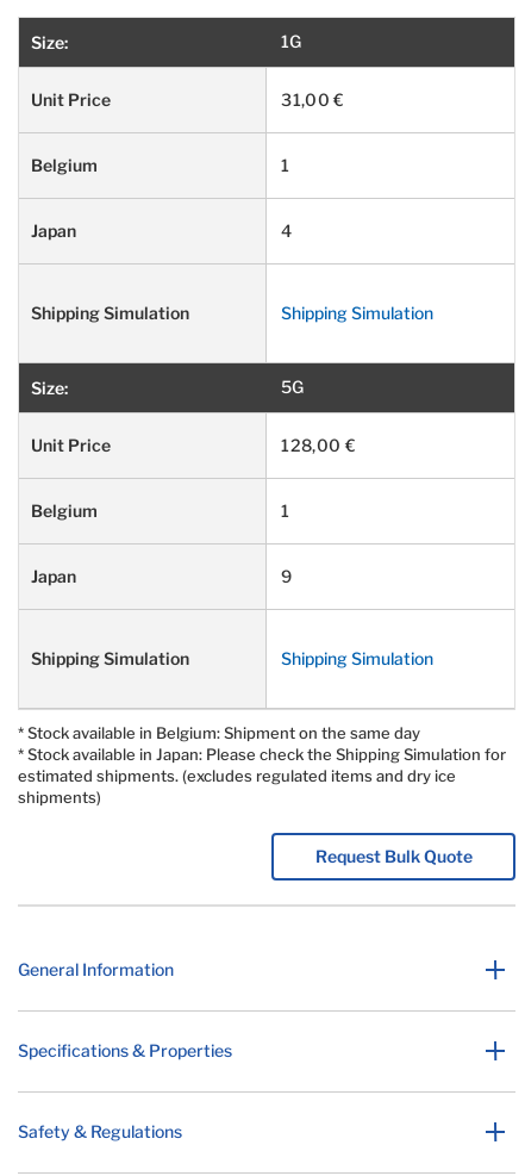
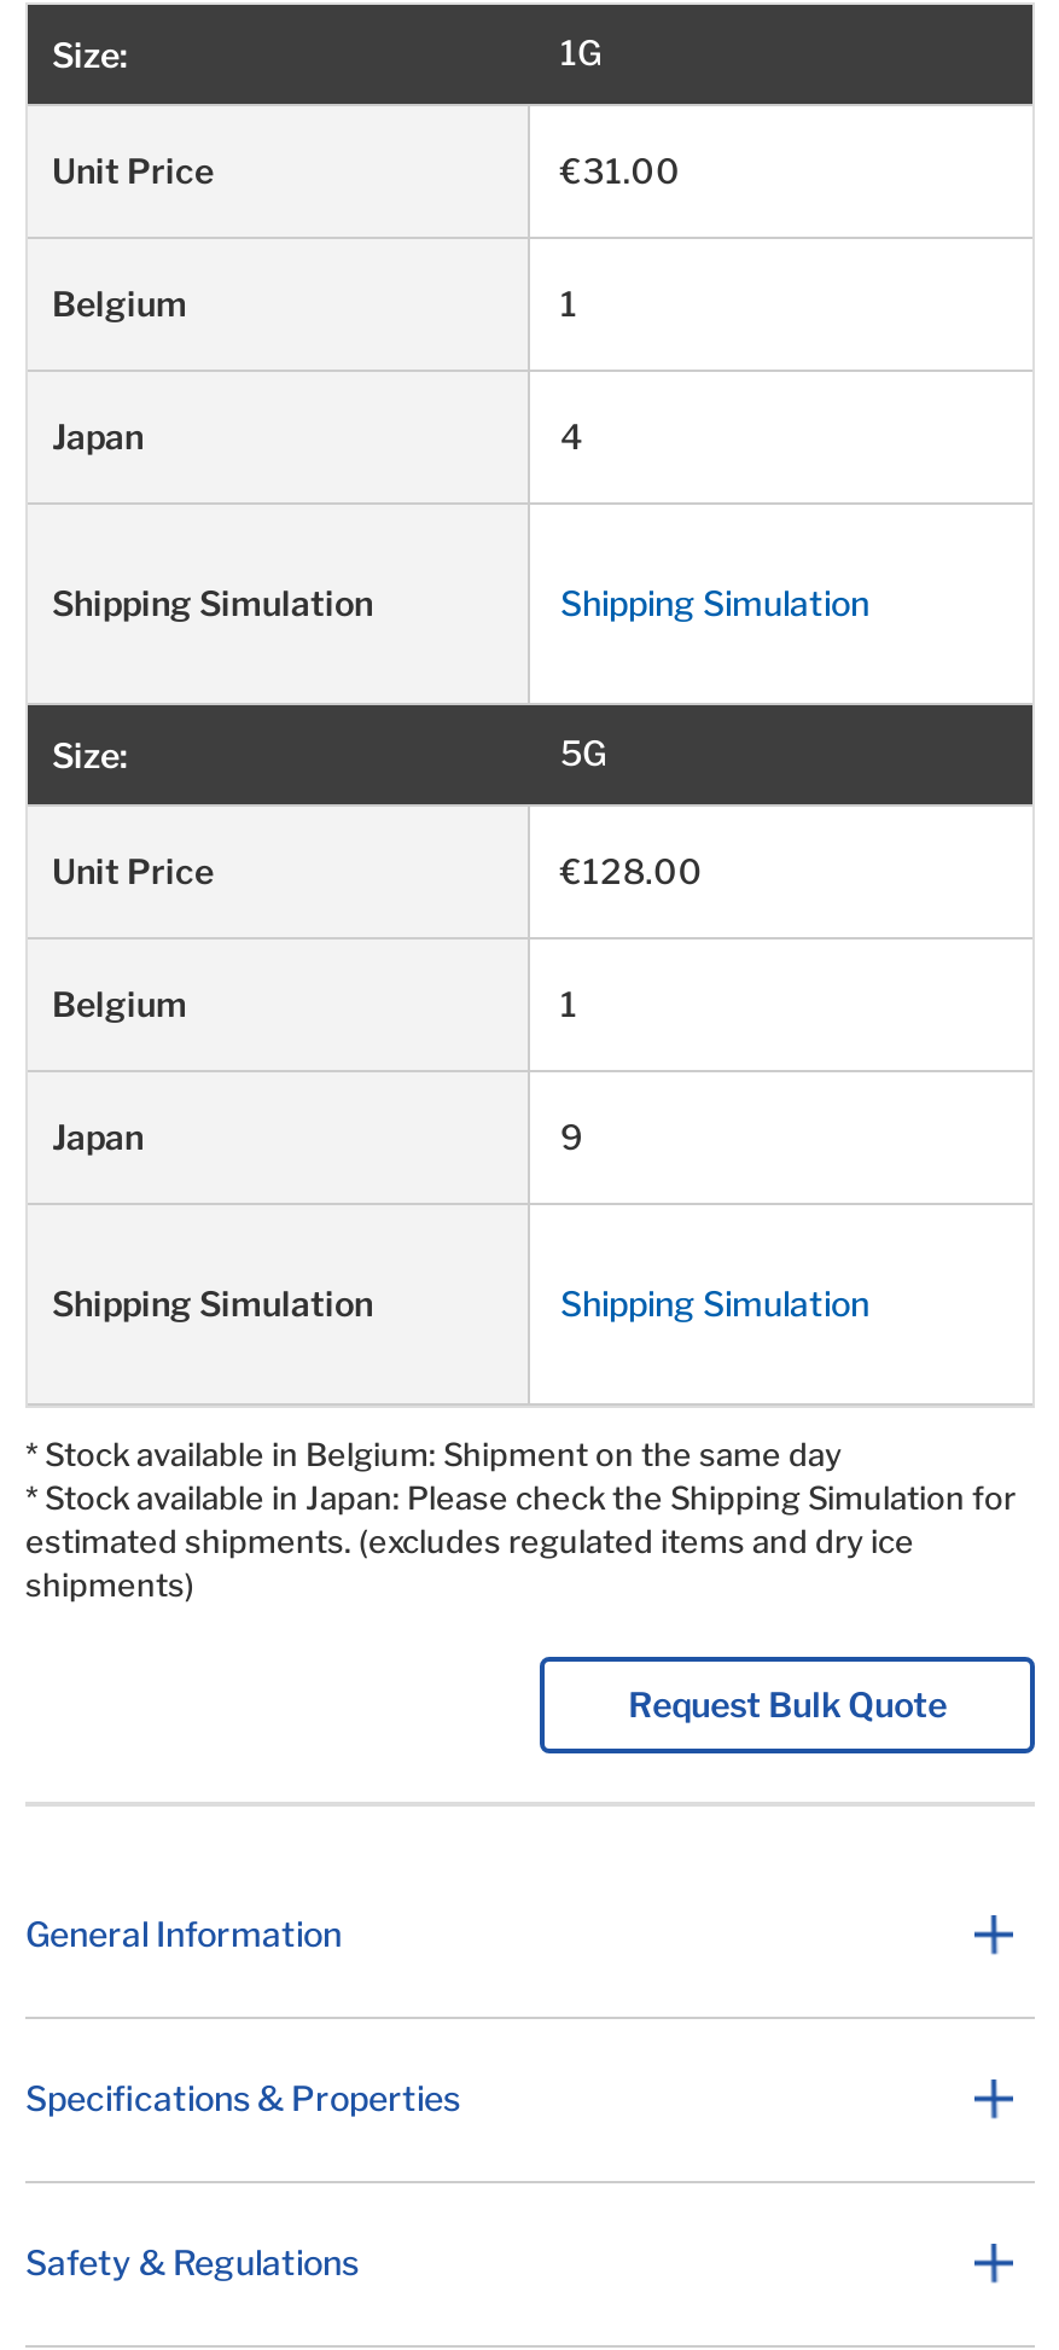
[282,89,345,110] 31,00 € -> [560,150,681,191] €31.00
[282,435,356,455] 128,00 € -> [560,850,703,891] €128.00

